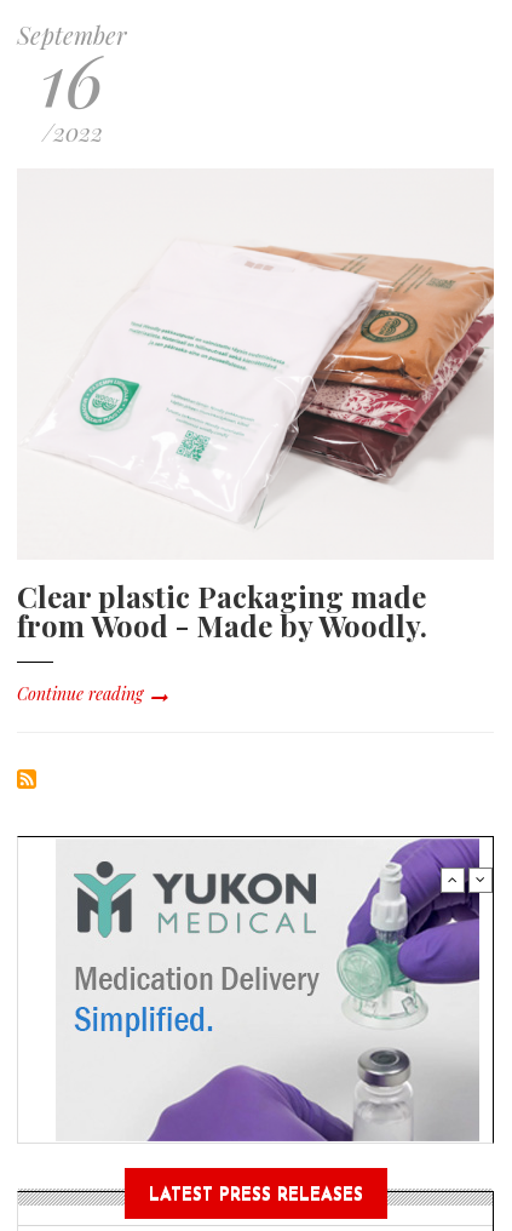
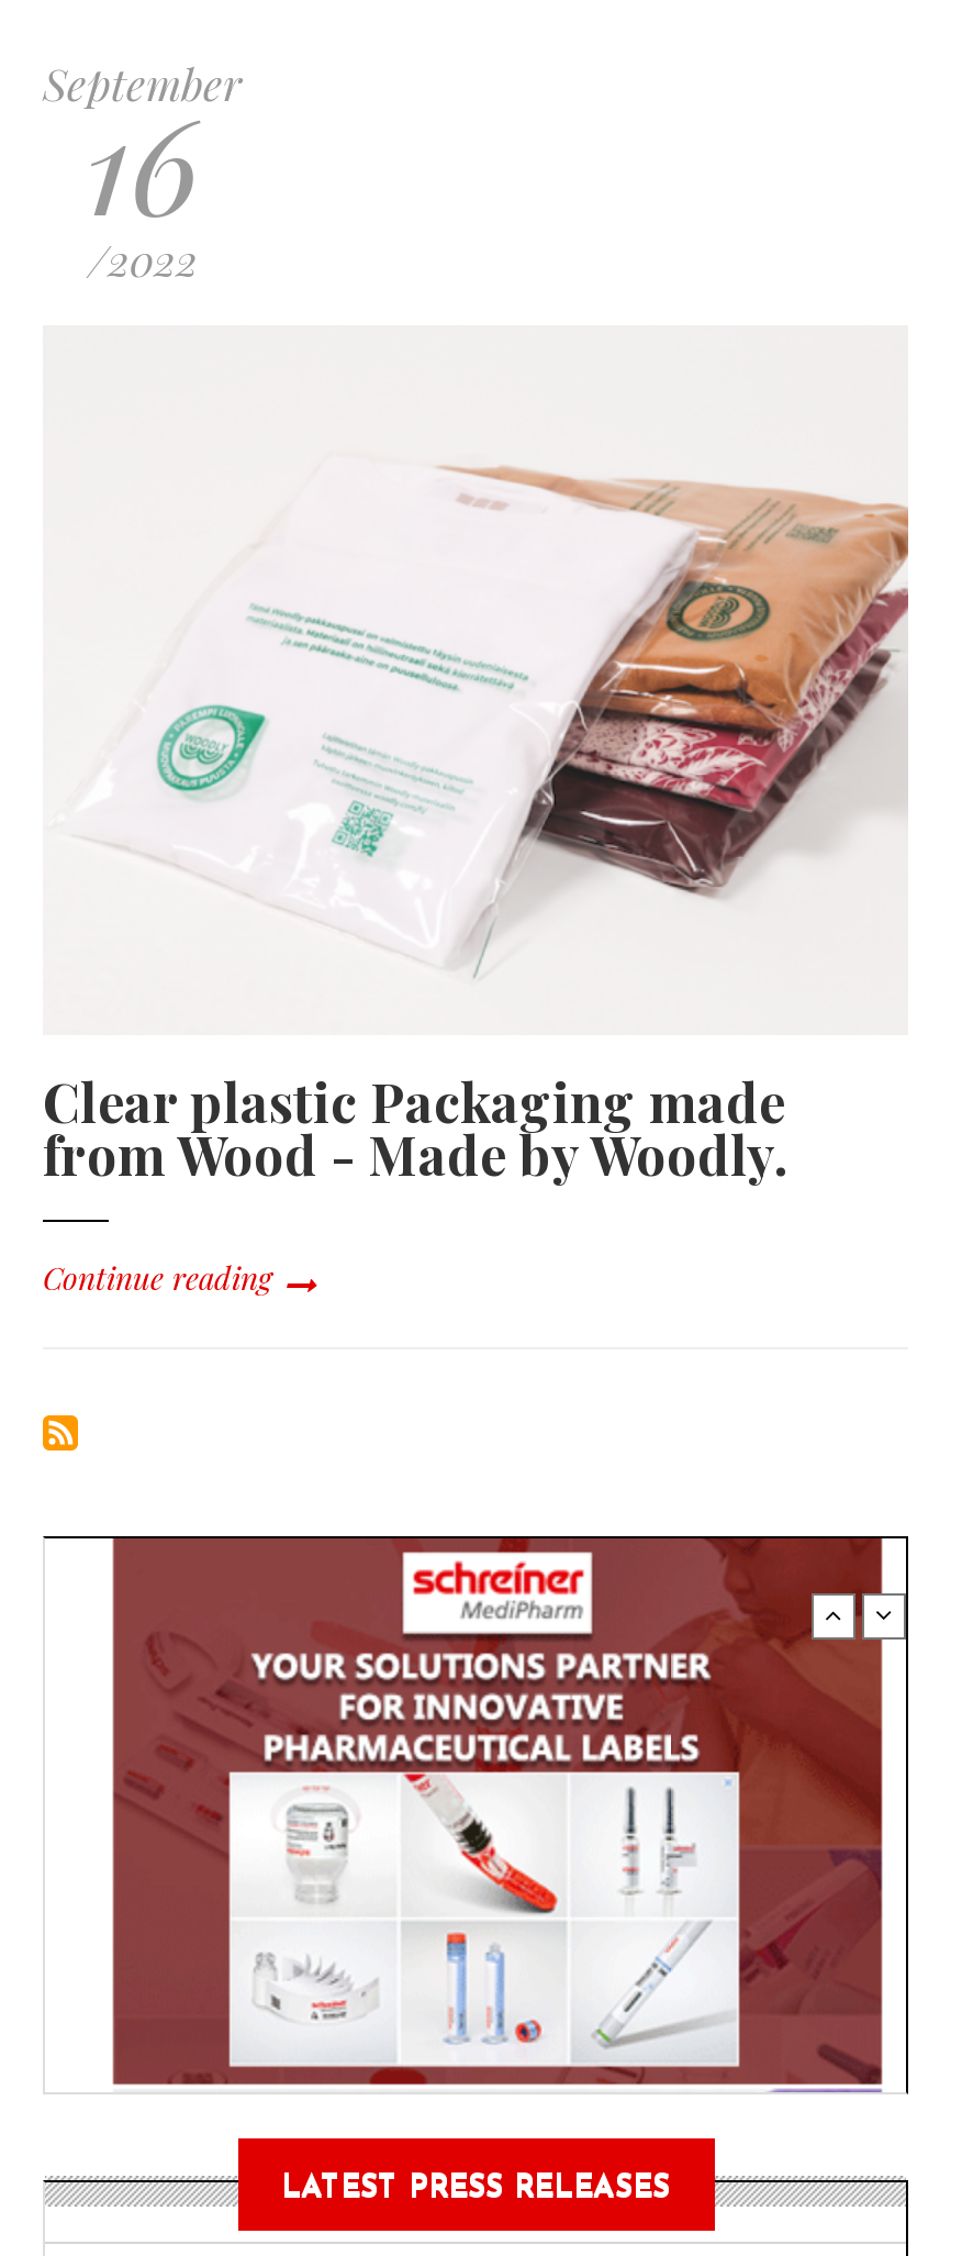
[56,836,481,1143] [image] -> [111,1536,884,2090] [image]

